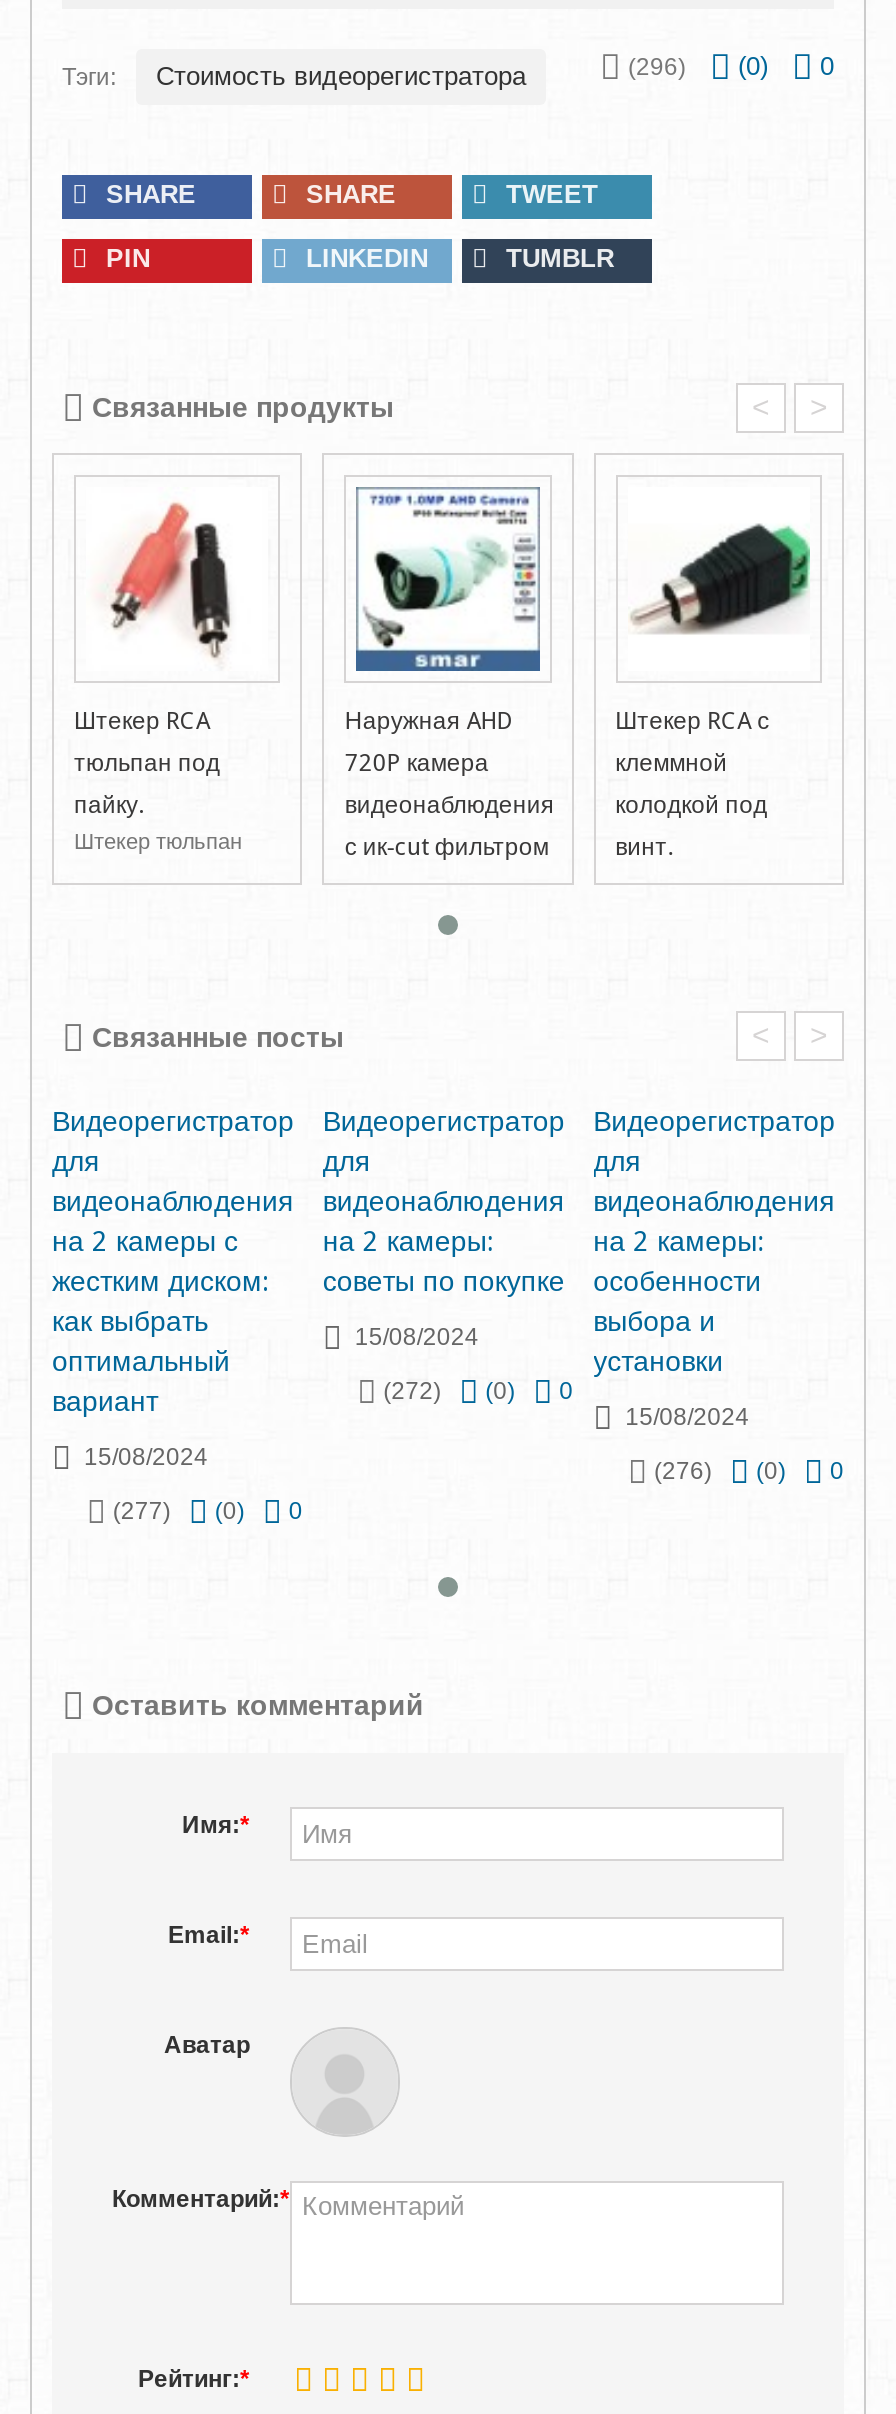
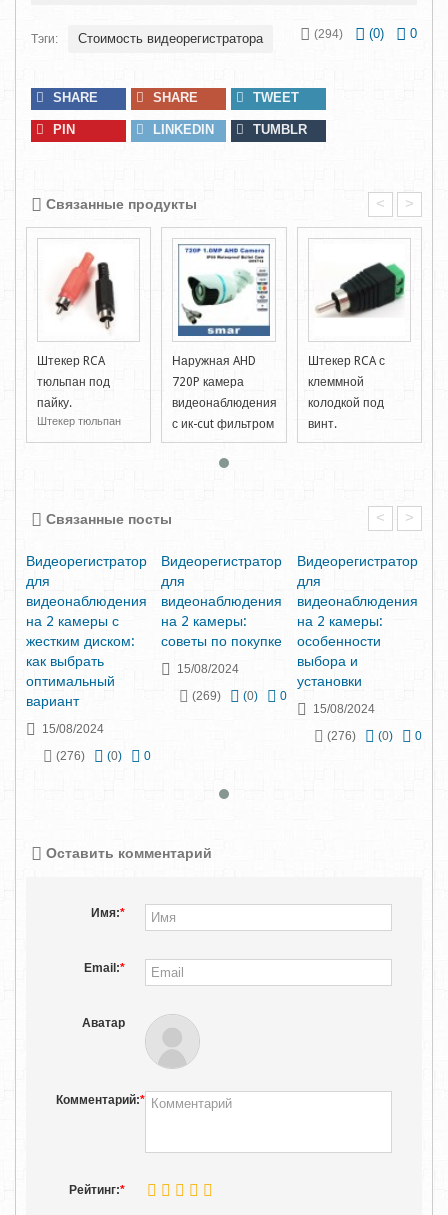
[628,51,834,81] (296) (0) 0 -> [314,26,417,41] (294) (0) 0
[383,1376,573,1404] (272) (0) 0 -> [192,689,287,703] (269) (0) 0
[113,1496,303,1524] (277) (0) 0 -> [56,749,151,763] (276) (0) 0

